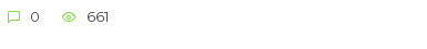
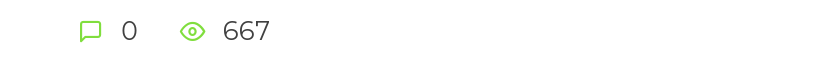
[87,9,109,25] 661 -> [223,17,269,47] 667

